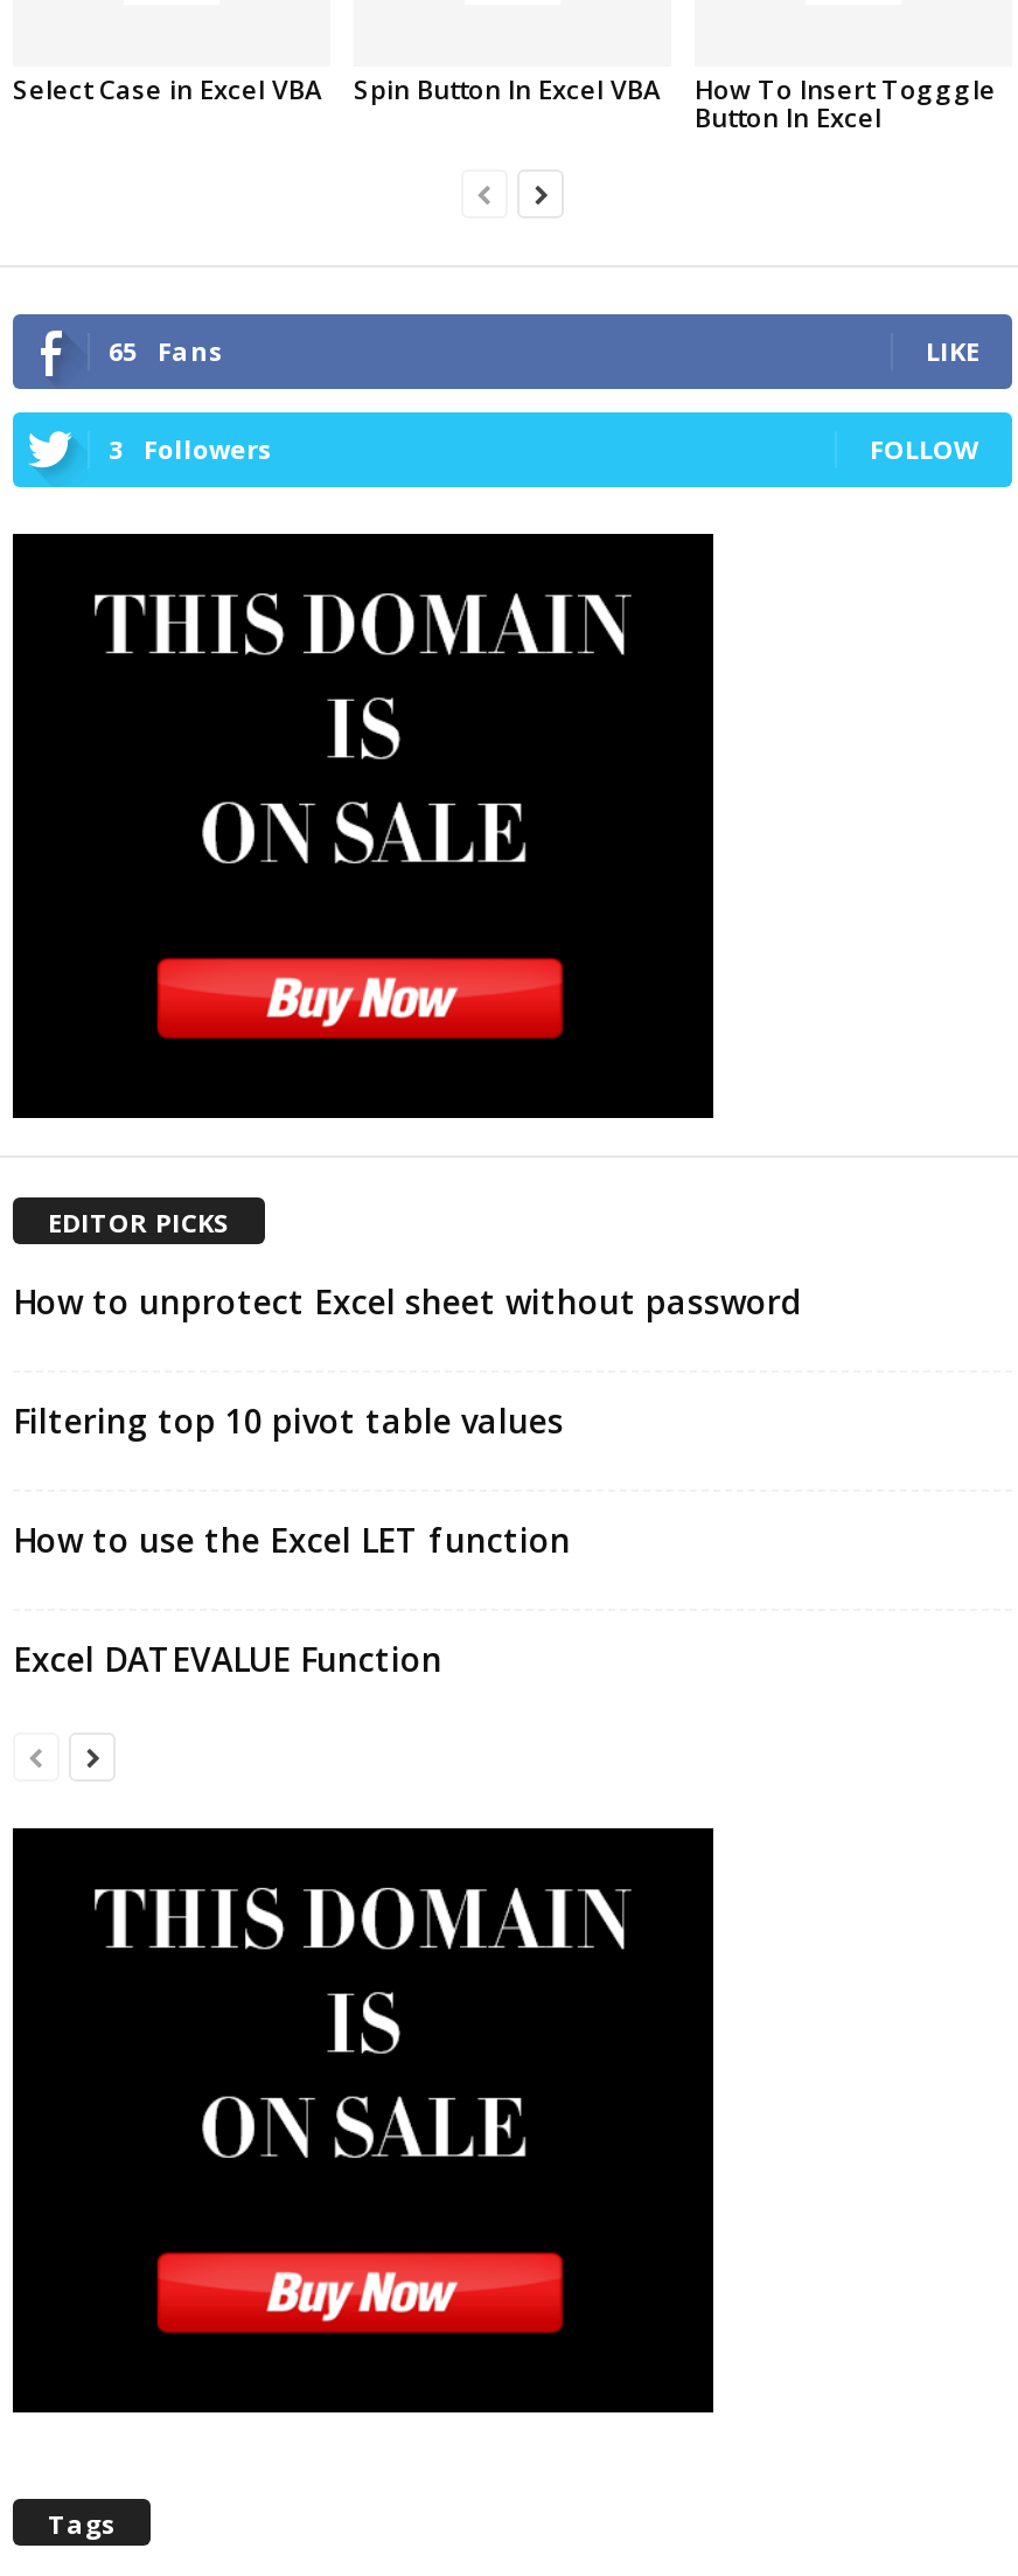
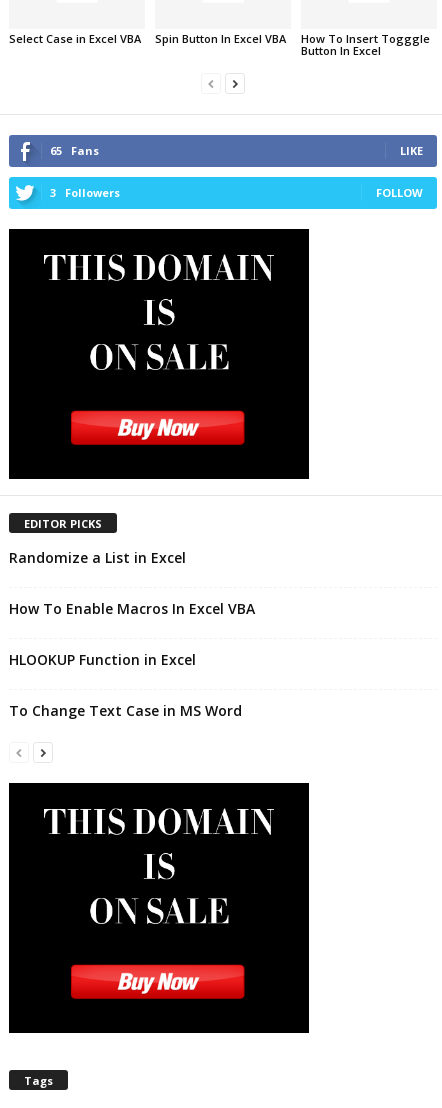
[13,1279,802,1323] How to unprotect Excel sheet without password -> [9,548,186,567] Randomize a List in Excel
[13,1398,564,1442] Filtering top 10 pivot table values -> [9,599,255,618] How To Enable Macros In Excel VBA
[13,1517,571,1561] How to use the Excel LET function -> [9,650,196,669] HLOOKUP Function in Excel
[13,1636,442,1681] Excel DATEVALUE Function -> [9,701,242,720] To Change Text Case in MS Word

